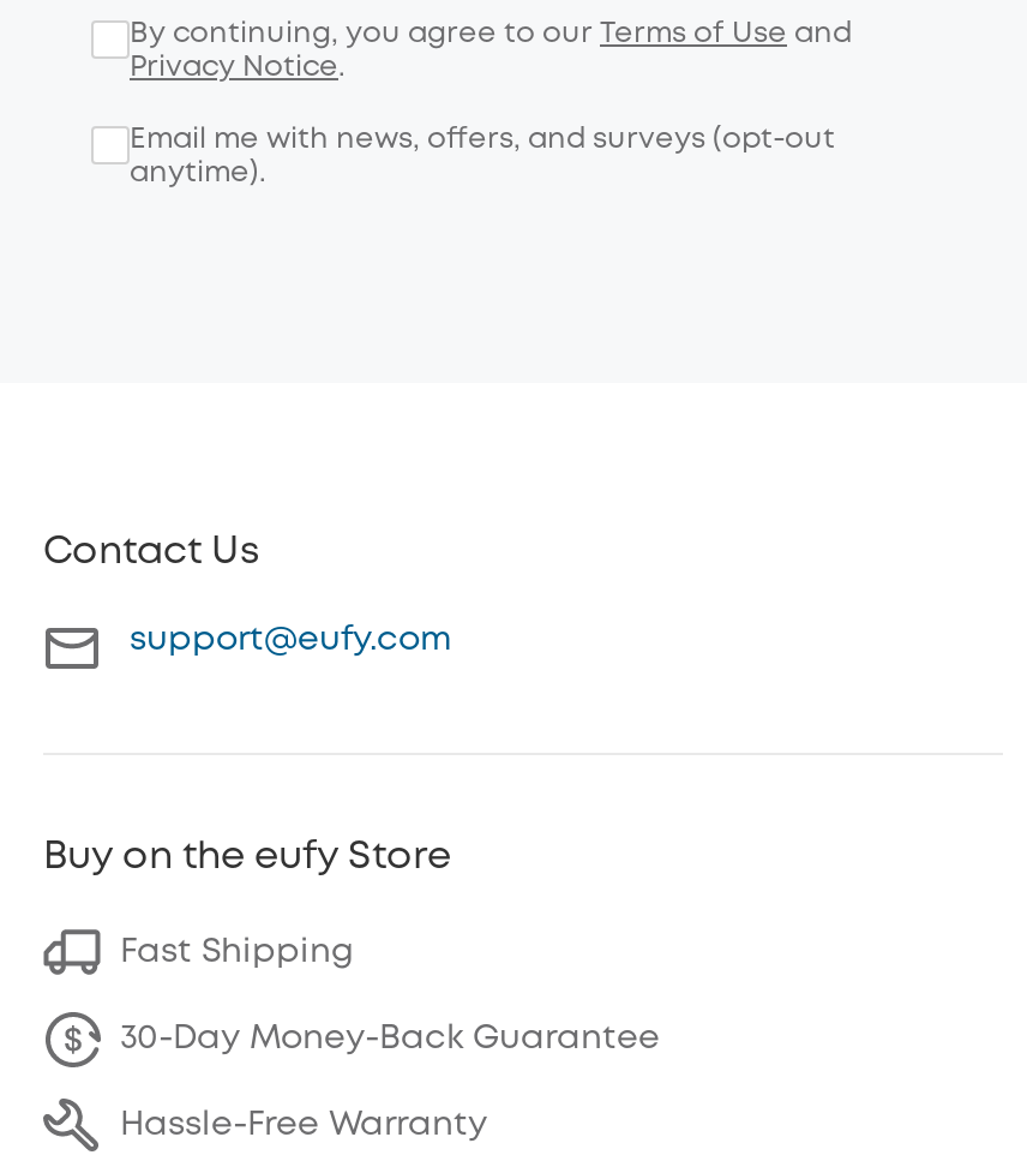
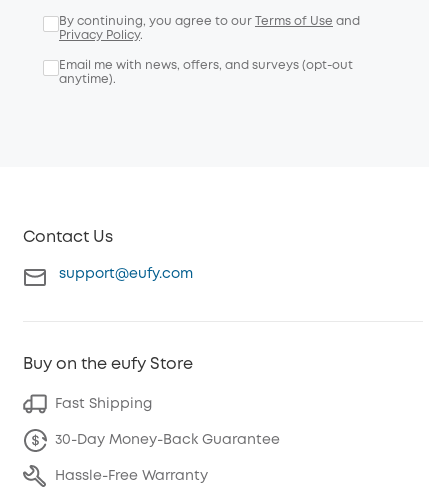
[130,53,346,79] Privacy Notice. -> [59,29,143,40] Privacy Policy.

